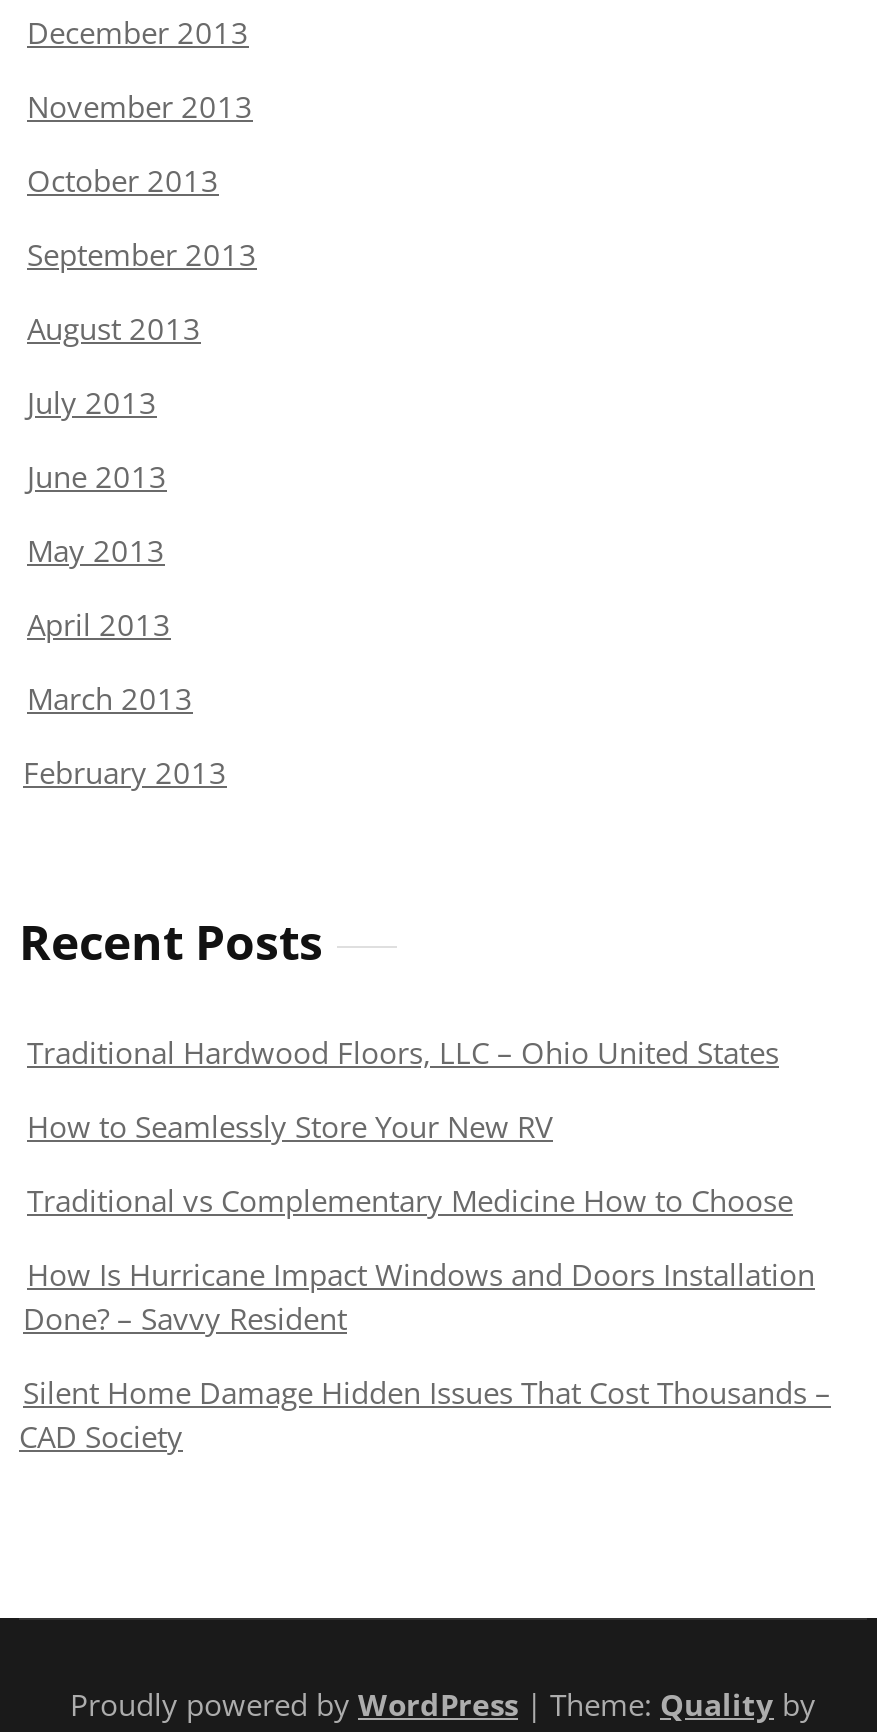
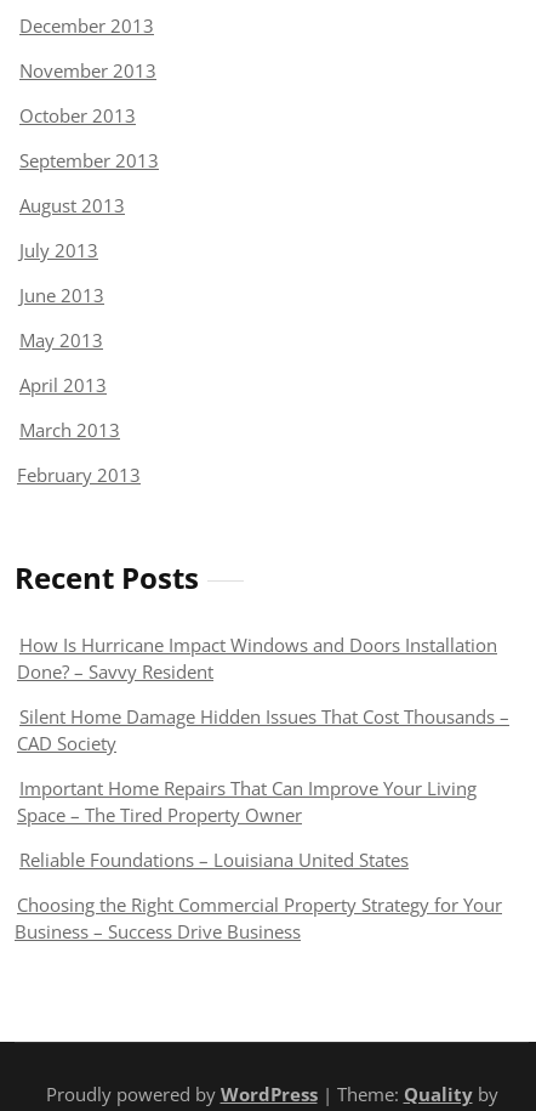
[27,1031,793,1219] Traditional Hardwood Floors, LLC – Ohio United States | How to Seamlessly Store Your New RV | Traditional vs Complementary Medicine How to Choose -> none
moved [19,1253,831,1455] -> [17,632,509,755]: How Is Hurricane Impact Windows and Doors Installation | Done? – Savvy Resident | Silent Home Damage Hidden Issues That Cost Thousands – | CAD Society
none -> [15,775,502,943] Important Home Repairs That Can Improve Your Living | Space – The Tired Property Owner | Reliable Foundations – Louisiana United States | Choosing the Right Commercial Property Strategy for Your | Business – Success Drive Business

